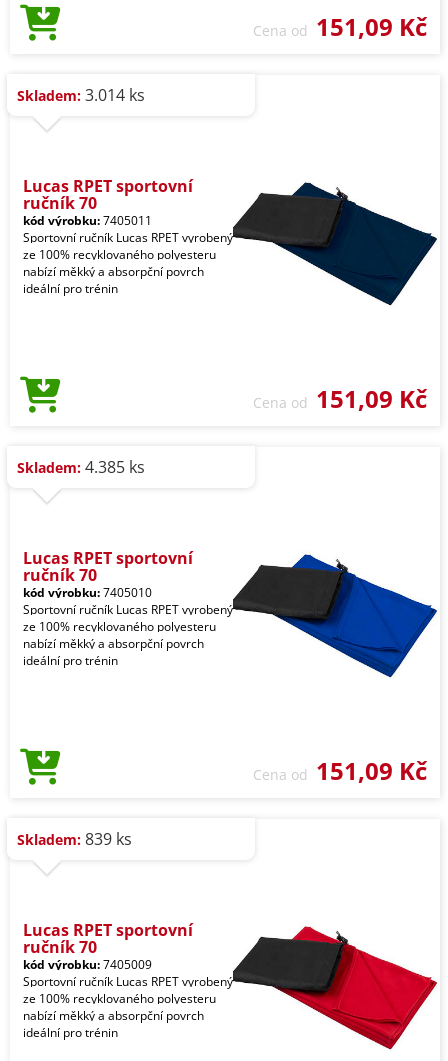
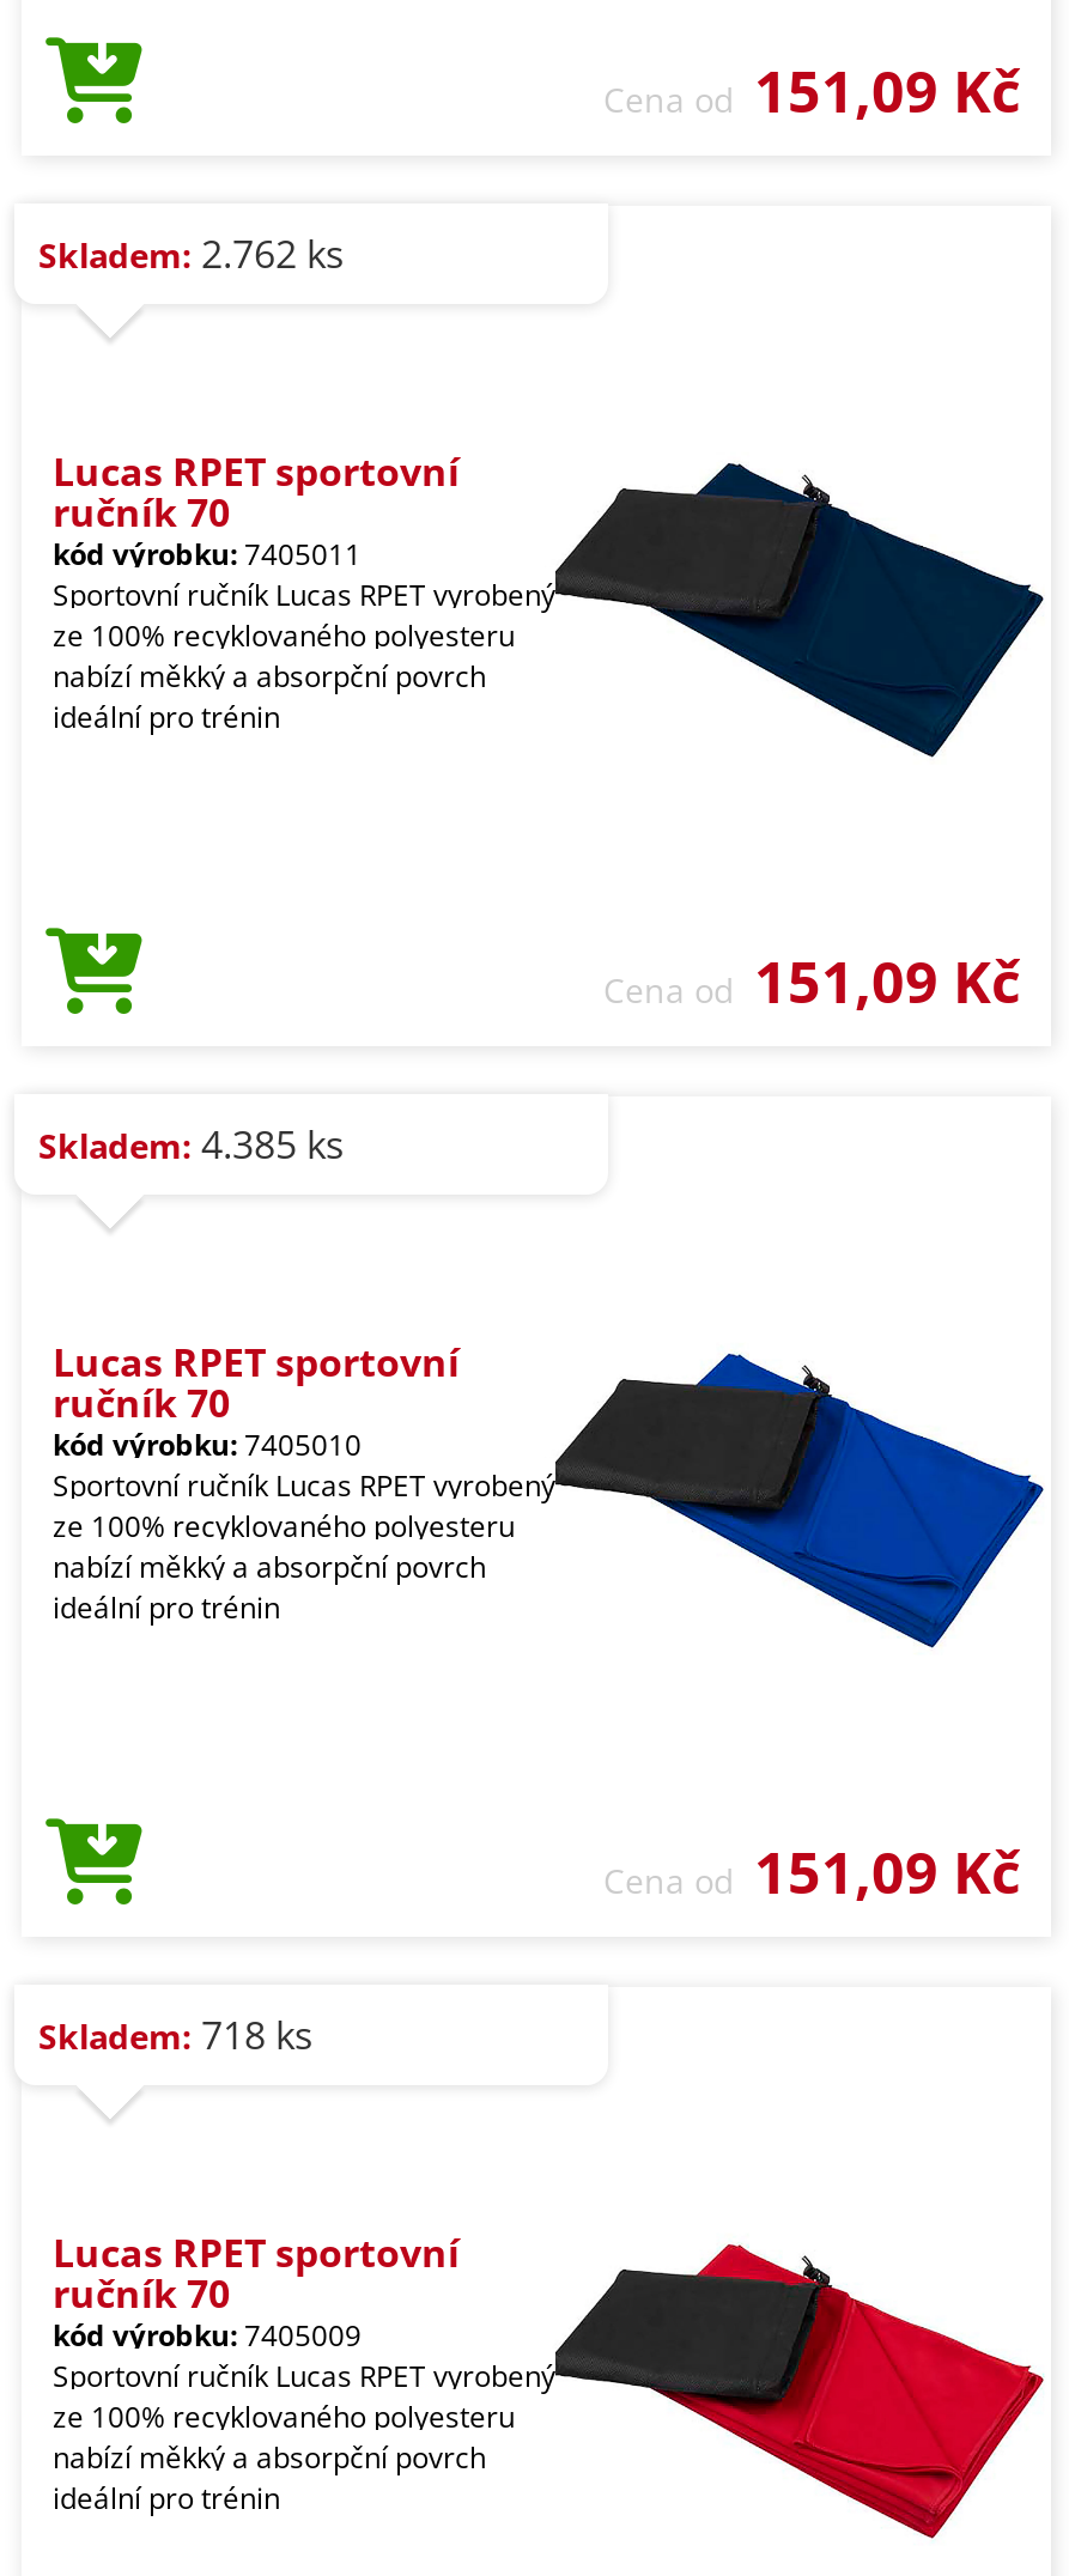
[17,84,145,106] Skladem: 3.014 ks -> [38,227,345,280] Skladem: 2.762 ks
[17,828,132,850] Skladem: 839 ks -> [38,2009,314,2061] Skladem: 718 ks

